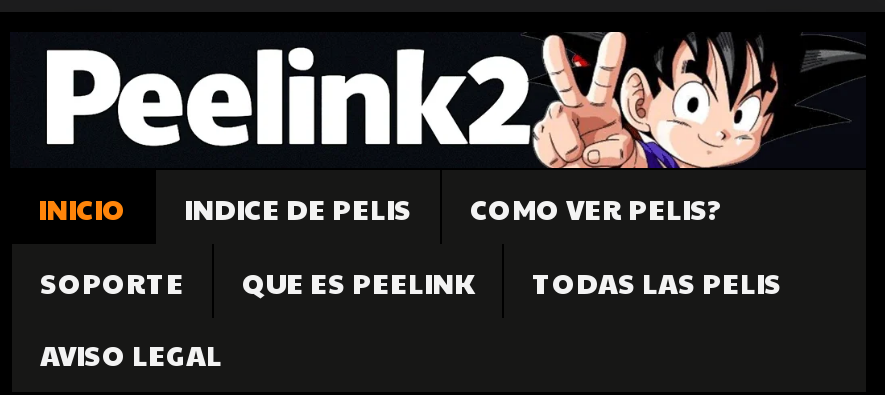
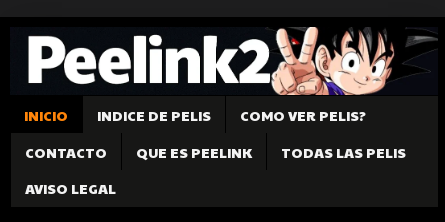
[40,261,184,301] SOPORTE -> [25,142,107,162] CONTACTO

